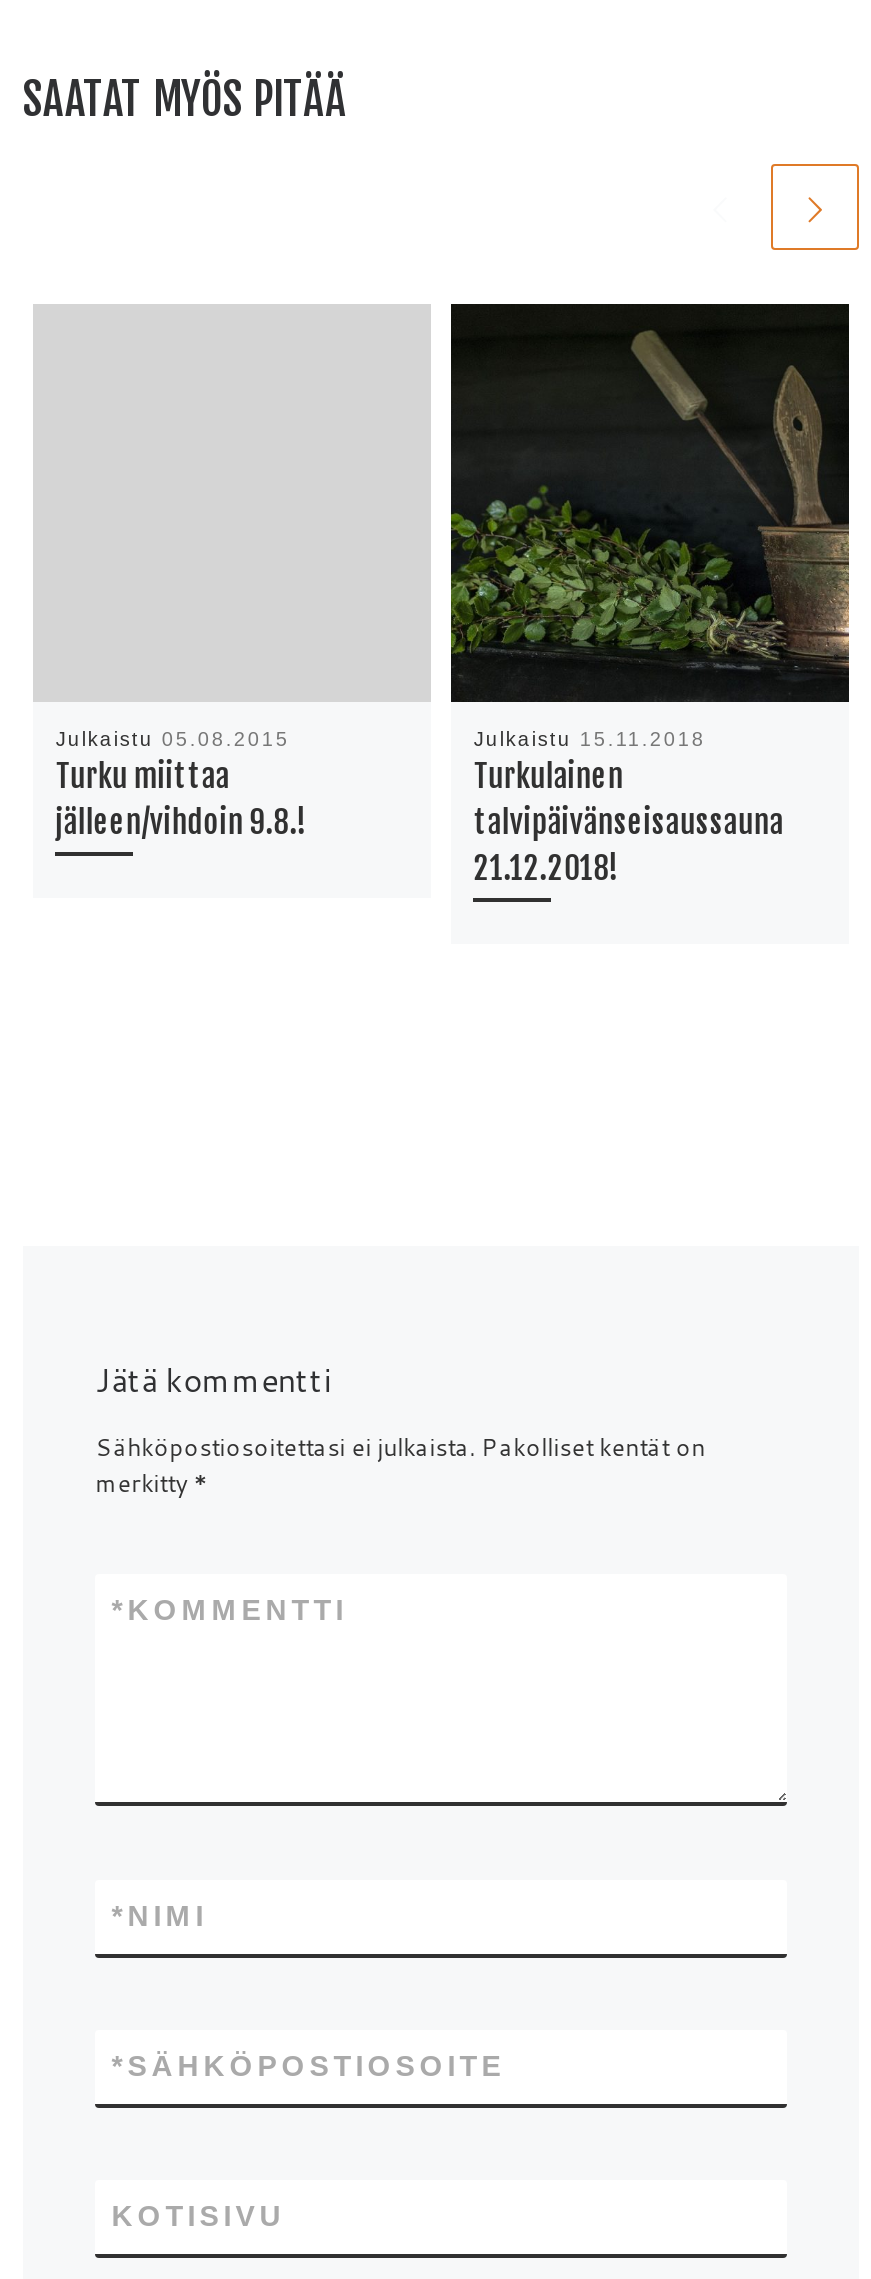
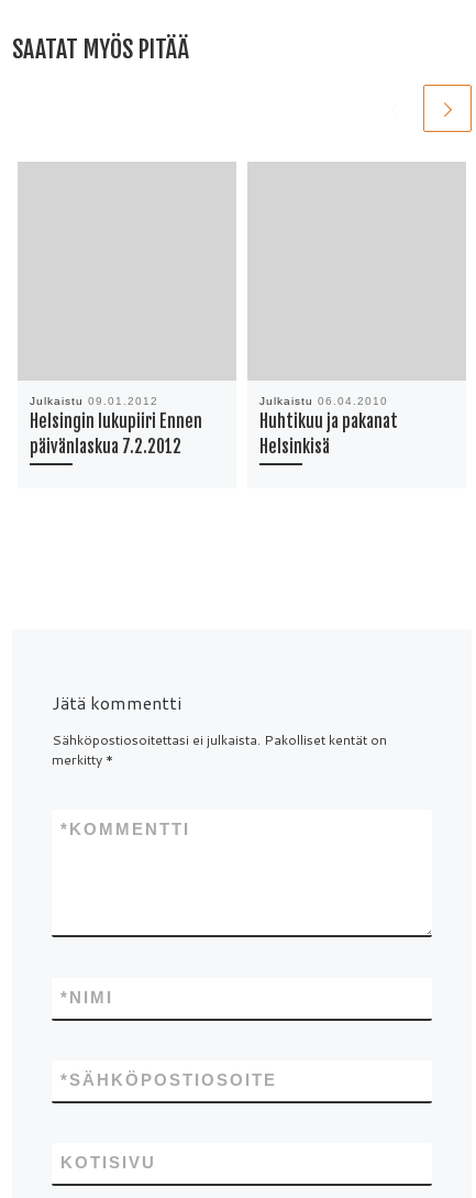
[449,302,851,704] [image] -> none
[56,728,304,842] Julkaistu 05.08.2015 | Turku miittaa | jälleen/vihdoin 9.8.! -> [30,395,203,457] Julkaistu 09.01.2012 | Helsingin lukupiiri Ennen | päivänlaskua 7.2.2012
[474,728,784,888] Julkaistu 15.11.2018 | Turkulainen | talvipäivänseisaussauna | 21.12.2018! -> [260,395,398,457] Julkaistu 06.04.2010 | Huhtikuu ja pakanat | Helsinkisä

